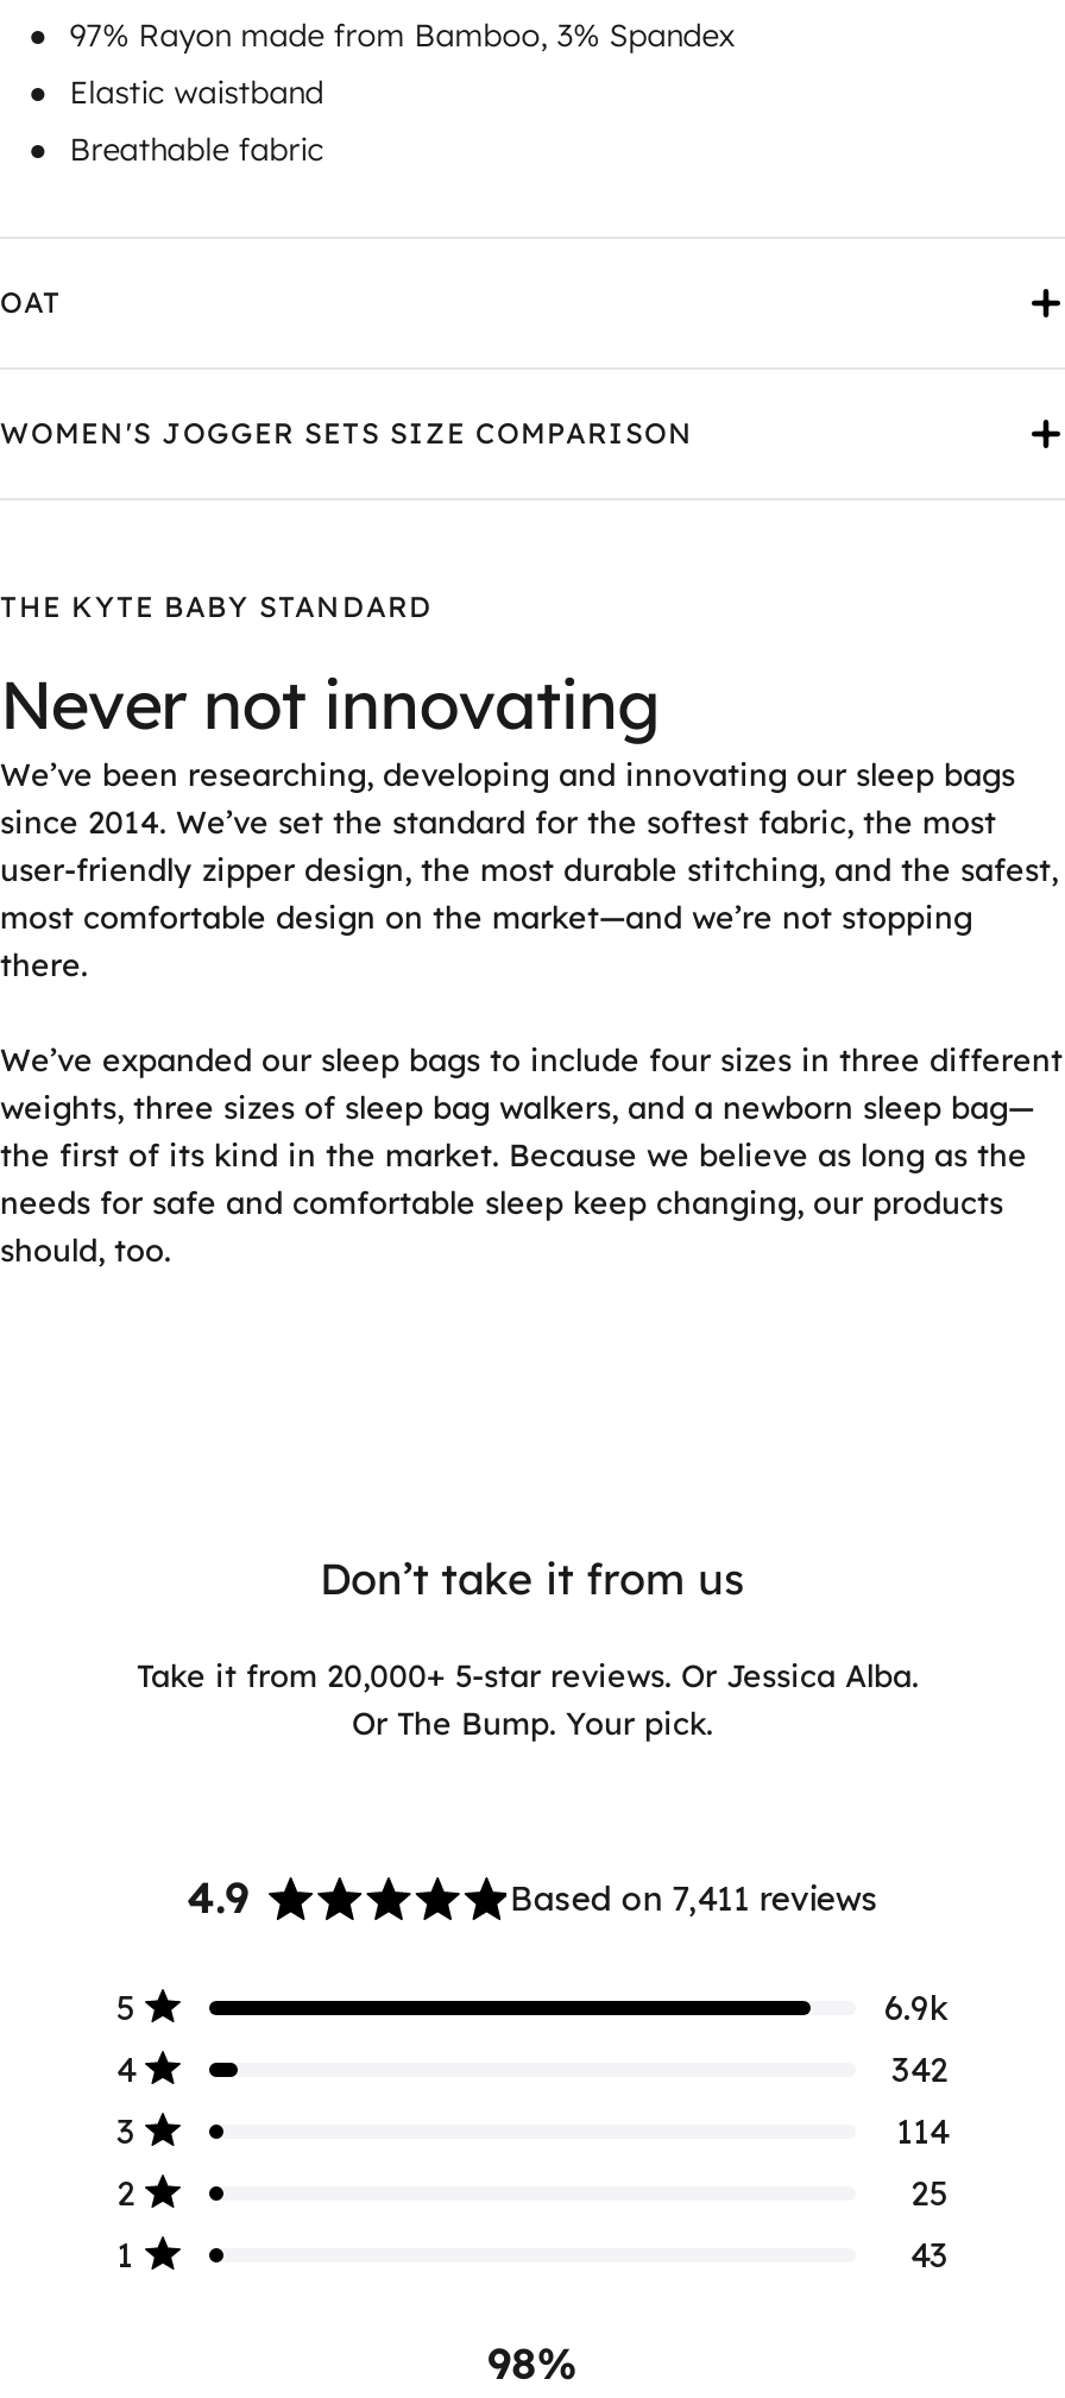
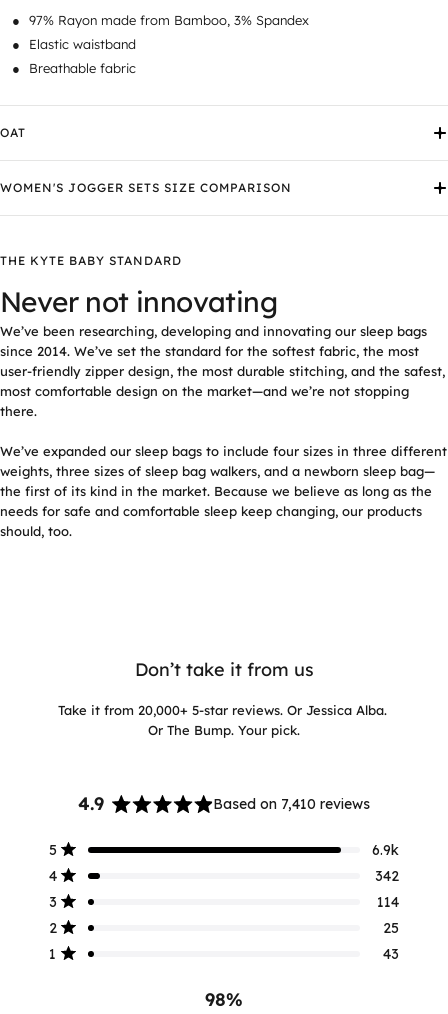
[510,1877,878,1920] Based on 7,411 reviews -> [213,795,370,813] Based on 7,410 reviews

